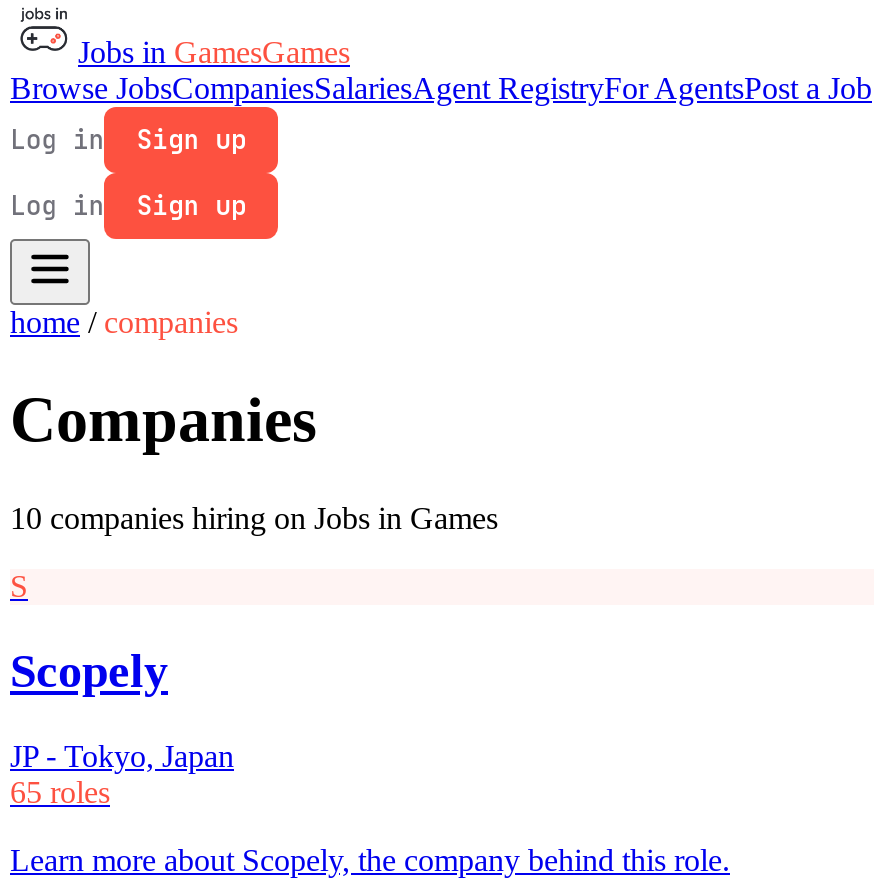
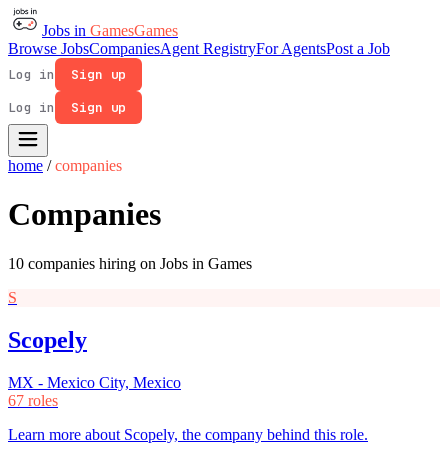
[10,71,872,105] Browse JobsCompaniesSalariesAgent RegistryFor AgentsPost a Job -> [8,40,390,57] Browse JobsCompaniesAgent RegistryFor AgentsPost a Job
[10,738,234,808] JP - Tokyo, Japan | 65 roles -> [8,374,181,409] MX - Mexico City, Mexico | 67 roles

